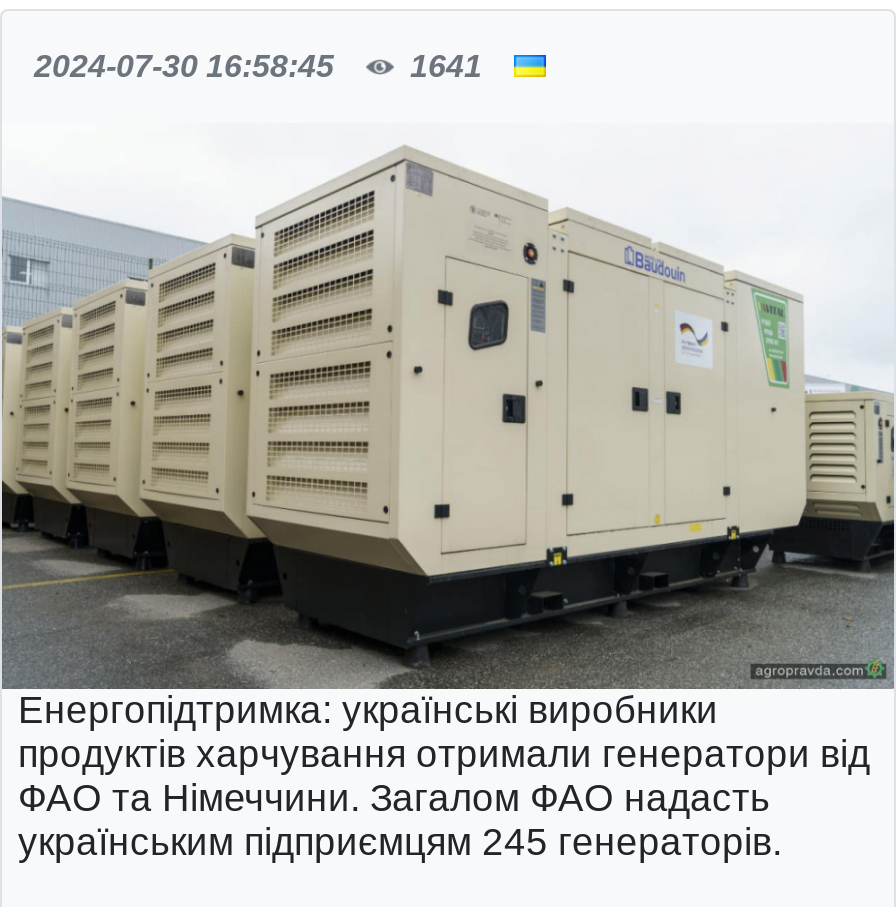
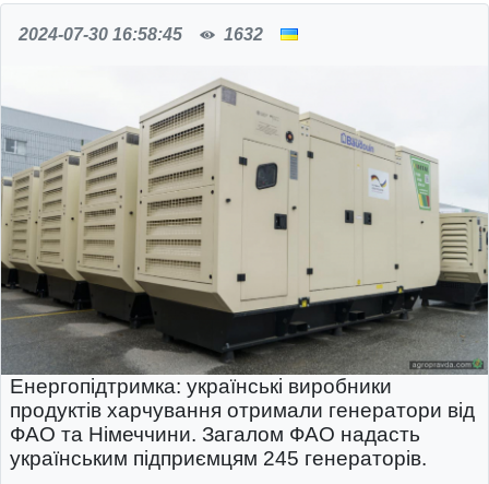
[410,48,482,82] 1641 -> [224,25,263,43] 1632

